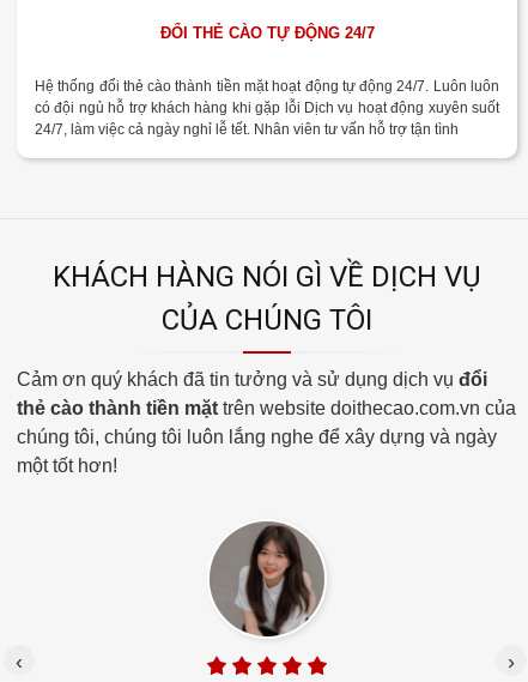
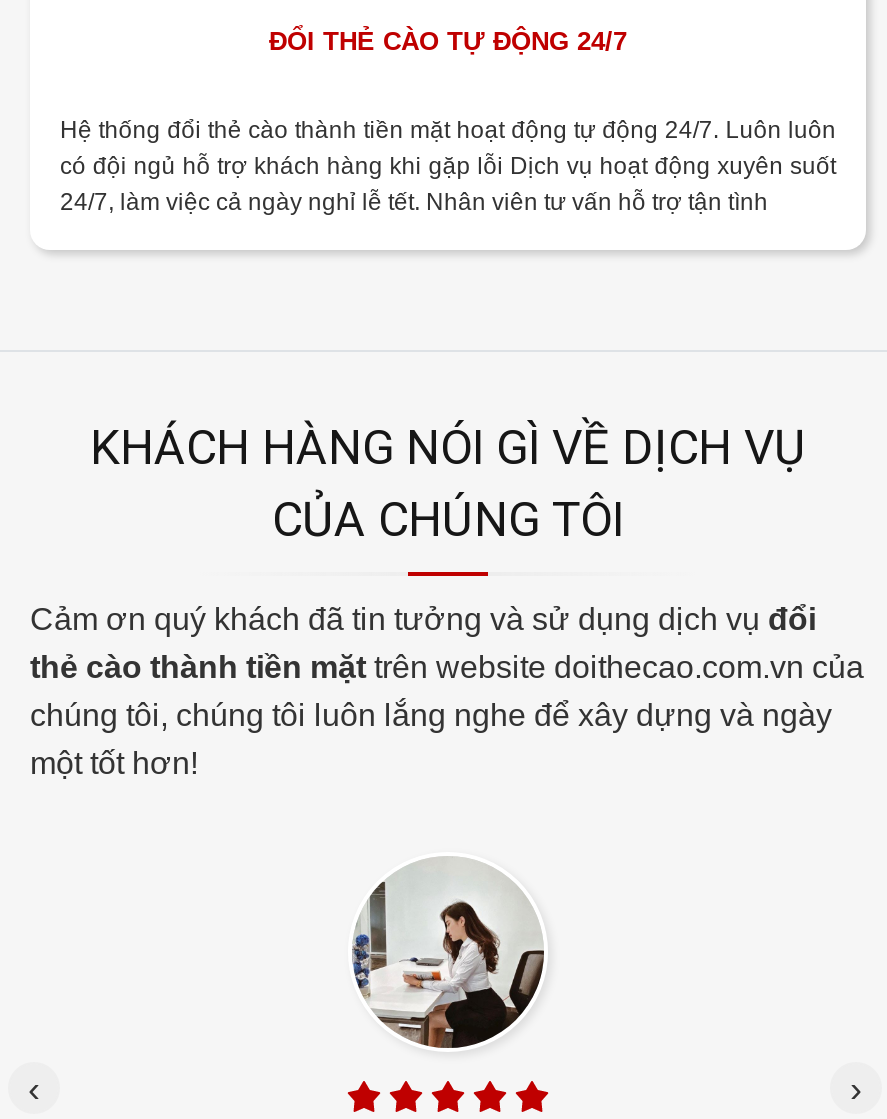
[211,521,324,636] [image] -> [352,858,542,1048] [image]

